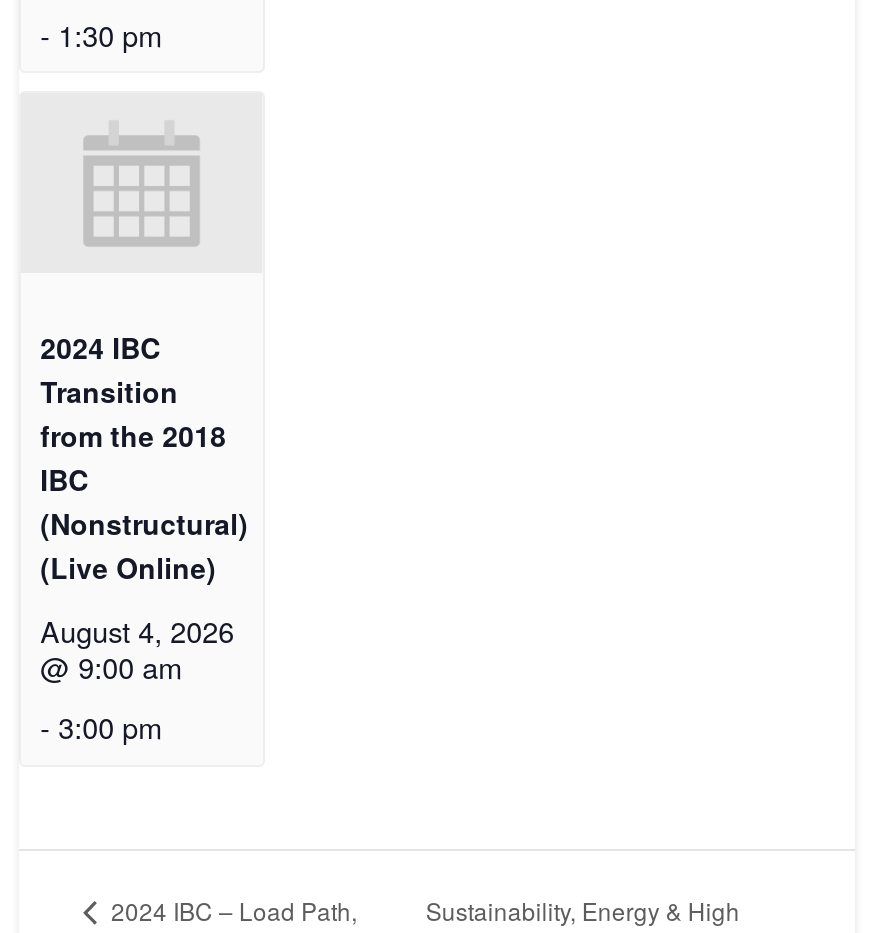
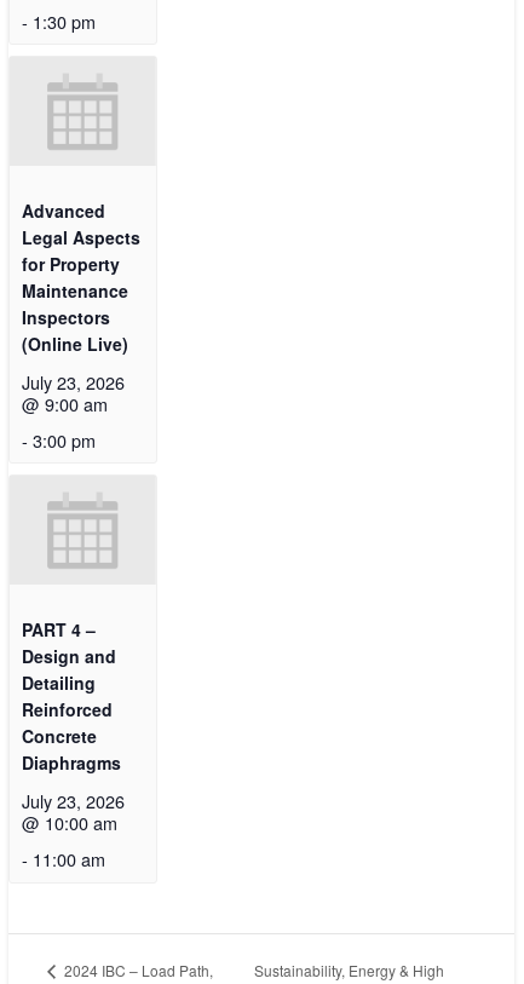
[40,327,248,587] 2024 IBC | Transition | from the 2018 | IBC | (Nonstructural) | (Live Online) -> [21,198,140,356] Advanced | Legal Aspects | for Property | Maintenance | Inspectors | (Online Live)
[40,609,234,651] August 4, 2026 -> [21,369,124,394] July 23, 2026
none -> [21,617,124,871] PART 4 – | Design and | Detailing | Reinforced | Concrete | Diaphragms | July 23, 2026 | @ 10:00 am | - 11:00 am

